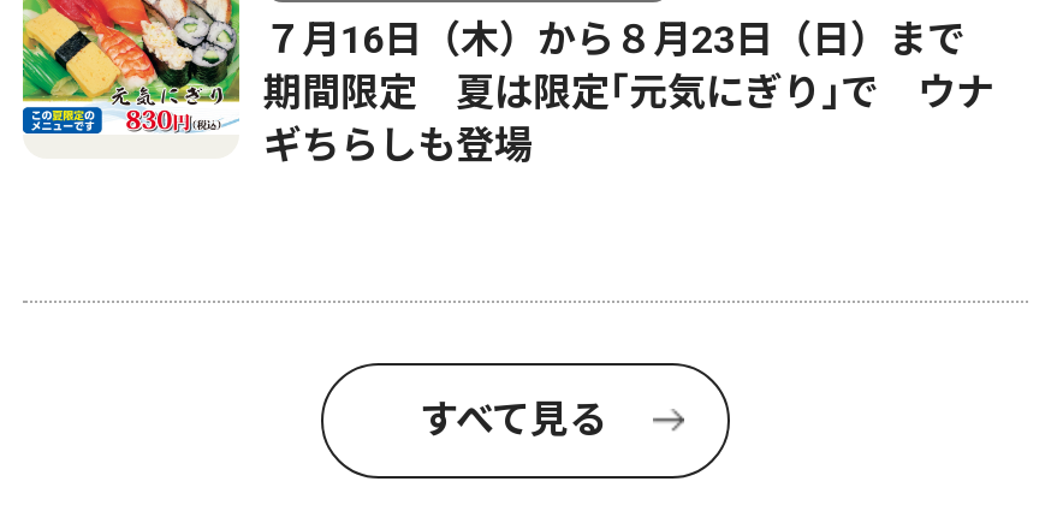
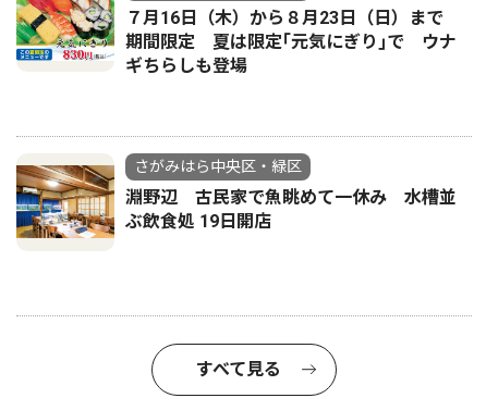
none -> [15,157,457,240] [image] | さがみはら中央区・緑区 | 淵野辺 古民家で魚眺めて一休み 水槽並 | ぶ飲食処 19日開店

